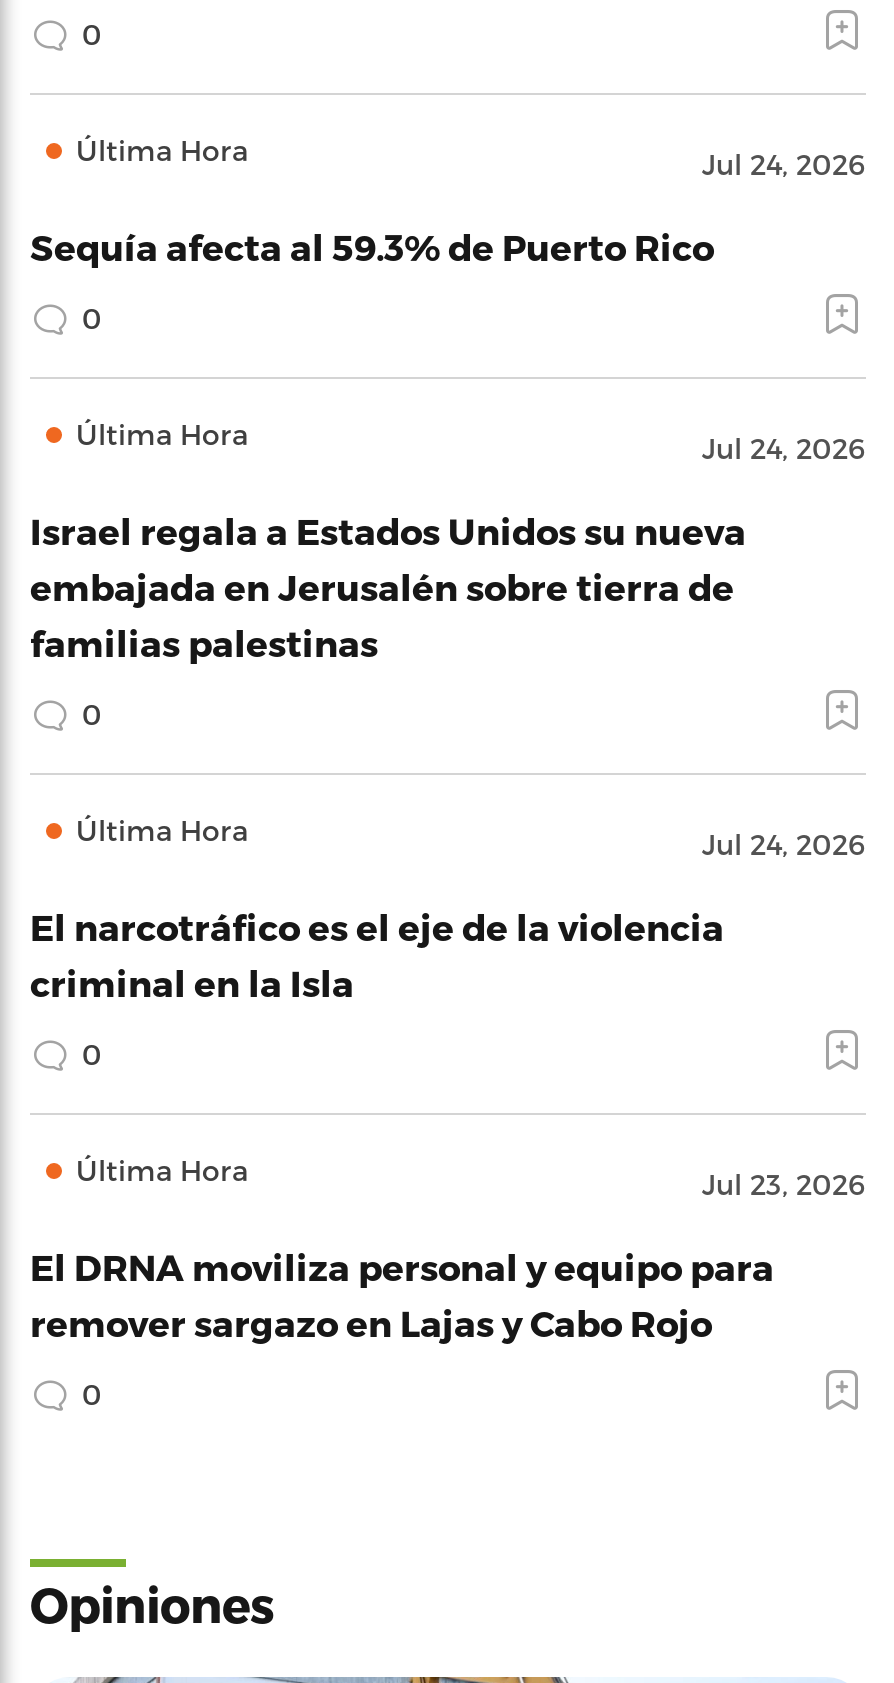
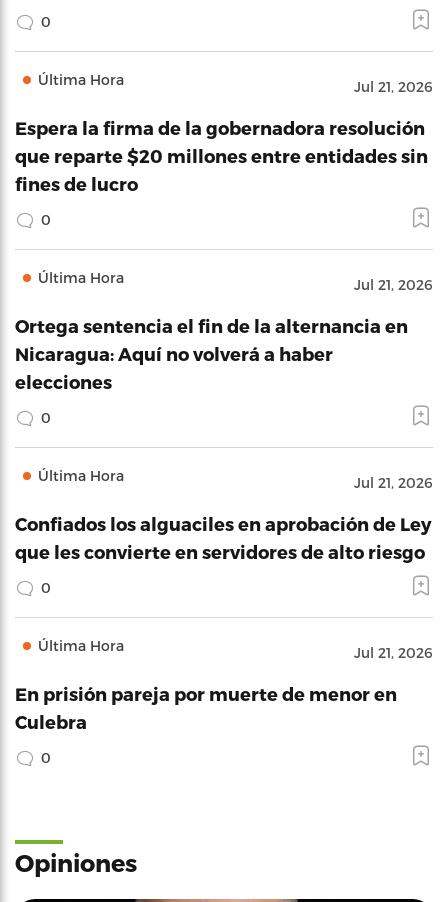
[702,147,866,181] Jul 24, 2026 -> [354,78,433,95] Jul 21, 2026
[30,225,714,267] Sequía afecta al 59.3% de Puerto Rico -> [15,117,428,194] Espera la firma de la gobernadora resolución | que reparte $20 millones entre entidades sin | fines de lucro
[702,431,866,465] Jul 24, 2026 -> [354,276,433,293] Jul 21, 2026
[30,509,746,663] Israel regala a Estados Unidos su nueva | embajada en Jerusalén sobre tierra de | familias palestinas -> [15,315,408,392] Ortega sentencia el fin de la alternancia en | Nicaragua: Aquí no volverá a haber | elecciones
[702,827,866,861] Jul 24, 2026 -> [354,474,433,491] Jul 21, 2026
[30,905,724,1003] El narcotráfico es el eje de la violencia | criminal en la Isla -> [15,513,431,562] Confiados los alguaciles en aprobación de Ley | que les convierte en servidores de alto riesgo
[702,1167,866,1201] Jul 23, 2026 -> [354,644,433,661] Jul 21, 2026
[30,1245,774,1343] El DRNA moviliza personal y equipo para | remover sargazo en Lajas y Cabo Rojo -> [15,683,397,732] En prisión pareja por muerte de menor en | Culebra

